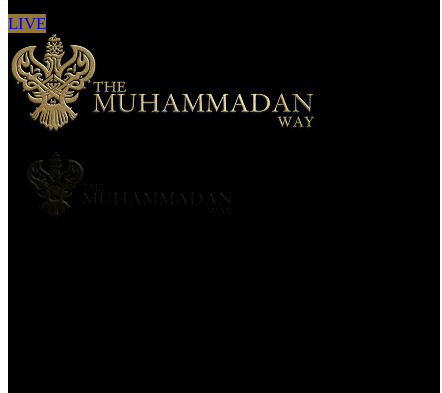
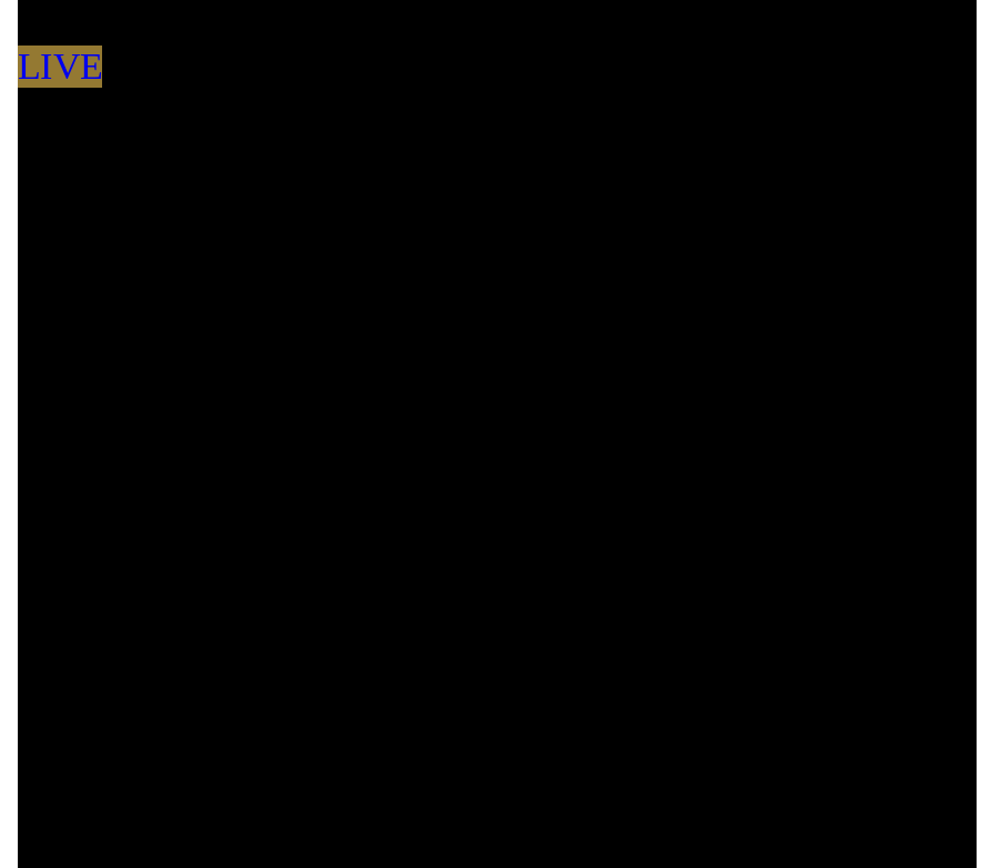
[11,34,314,131] [image] -> none

